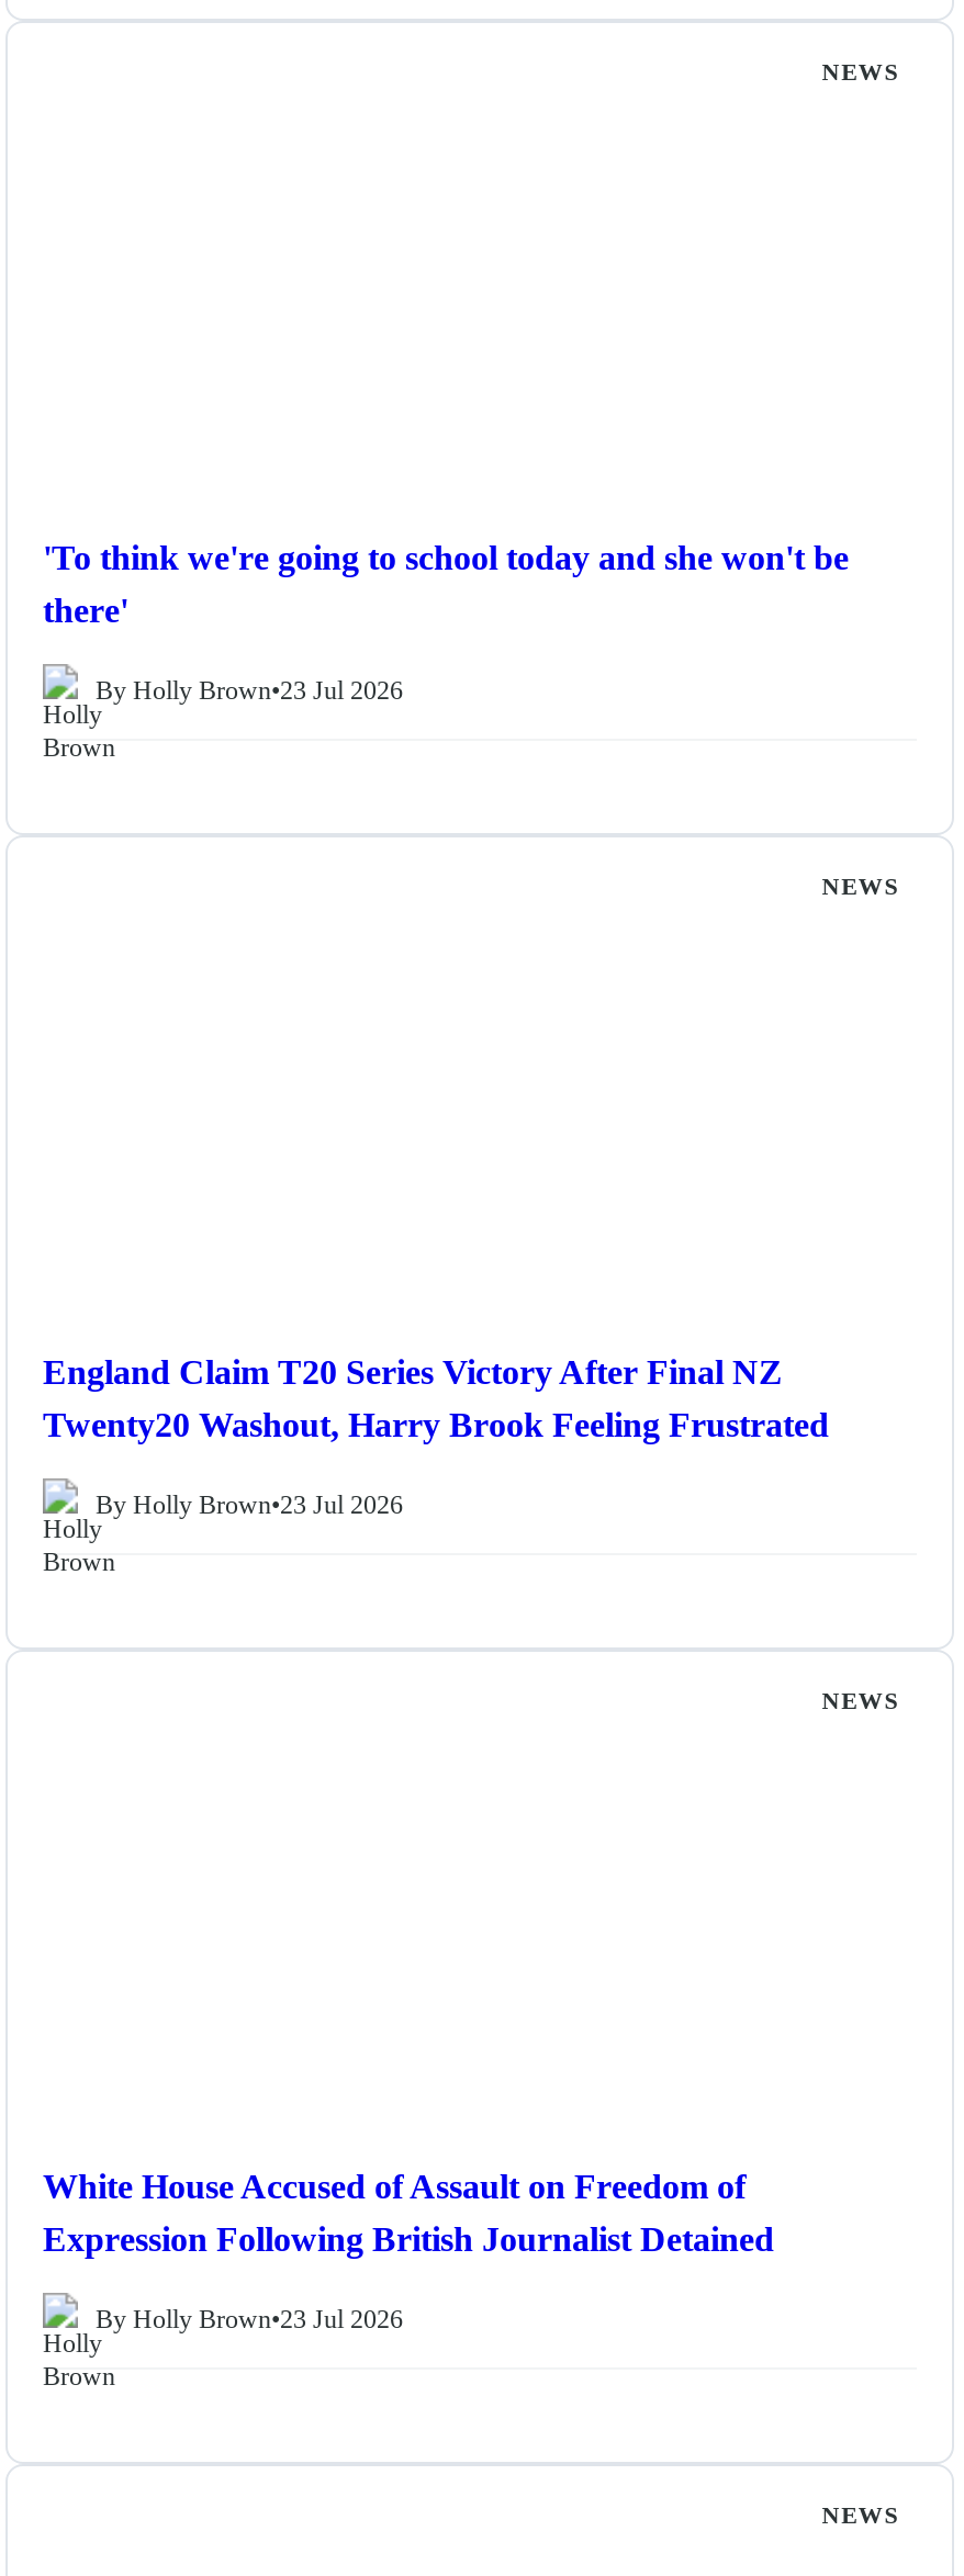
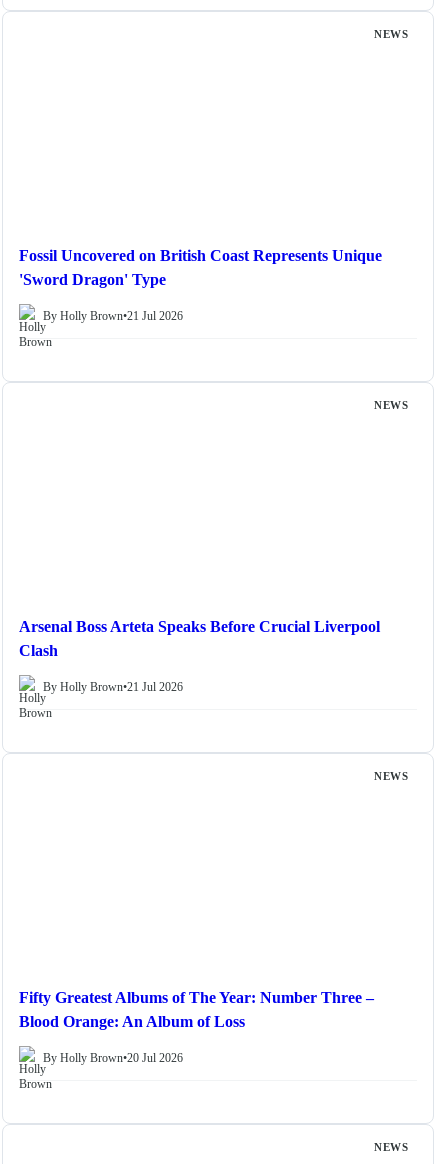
[43,539,849,629] 'To think we're going to school today and she won't be | there' -> [19,247,382,288] Fossil Uncovered on British Coast Represents Unique | 'Sword Dragon' Type
[96,674,403,705] By Holly Brown•23 Jul 2026 -> [43,309,183,323] By Holly Brown•21 Jul 2026
[43,1354,829,1444] England Claim T20 Series Victory After Final NZ | Twenty20 Washout, Harry Brook Feeling Frustrated -> [19,618,380,659] Arsenal Boss Arteta Speaks Before Crucial Liverpool | Clash
[96,1489,403,1519] By Holly Brown•23 Jul 2026 -> [43,680,183,694] By Holly Brown•21 Jul 2026
[43,2168,774,2258] White House Accused of Assault on Freedom of | Expression Following British Journalist Detained -> [19,989,374,1030] Fifty Greatest Albums of The Year: Number Three – | Blood Orange: An Album of Loss
[96,2303,403,2334] By Holly Brown•23 Jul 2026 -> [43,1051,183,1065] By Holly Brown•20 Jul 2026

